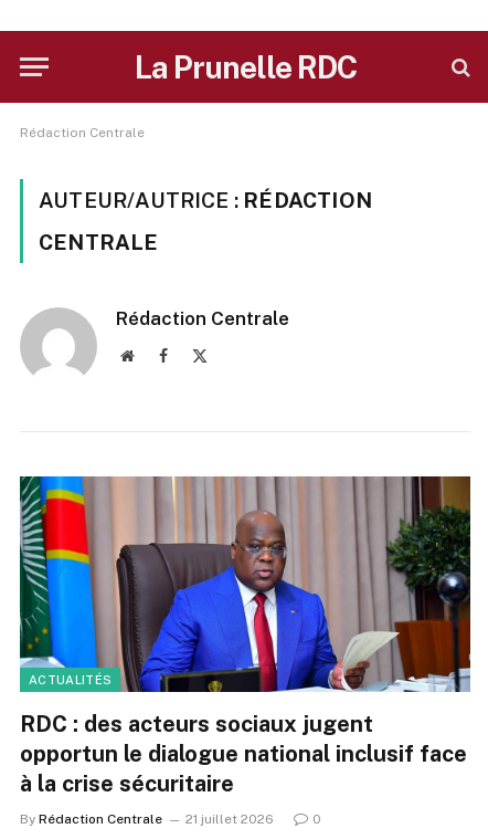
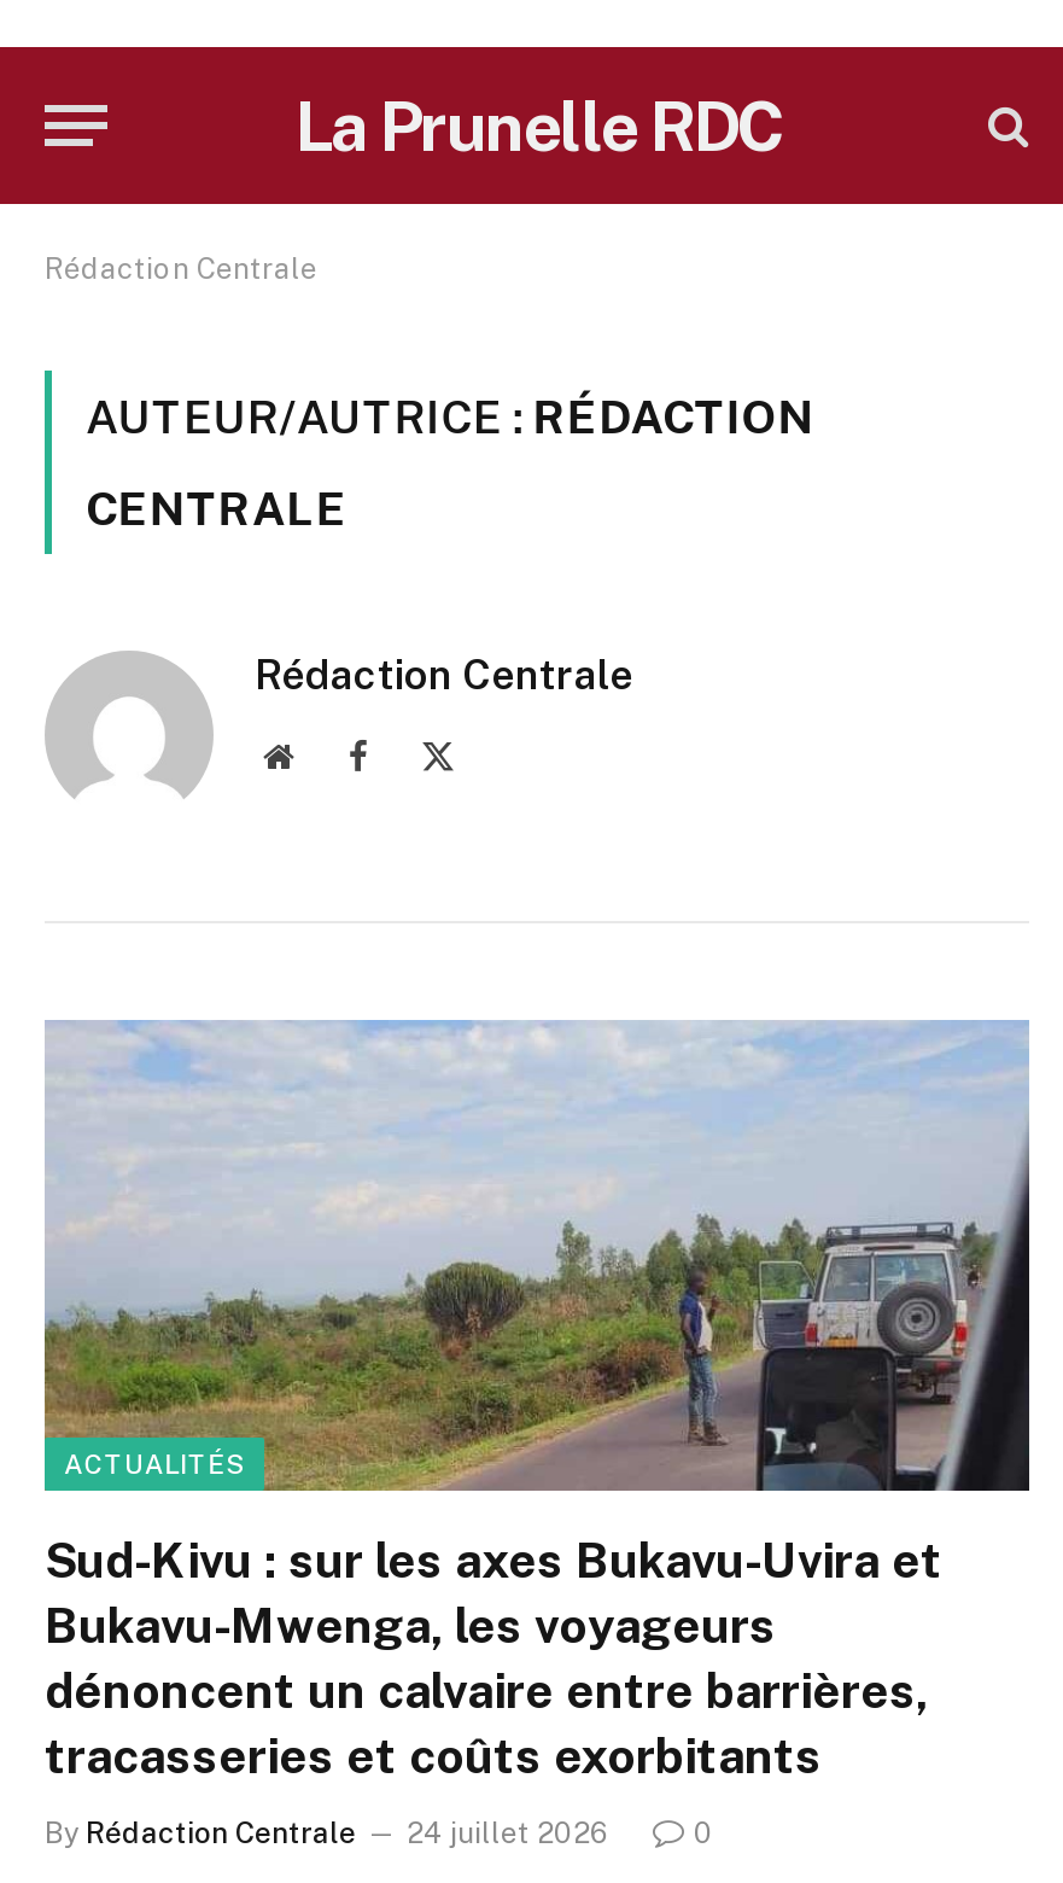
[19,475,471,797] [image] | RDC : des acteurs sociaux jugent | opportun le dialogue national inclusif face | à la crise sécuritaire -> [42,1018,1032,1786] [image] | Sud-Kivu : sur les axes Bukavu-Uvira et | Bukavu-Mwenga, les voyageurs | dénoncent un calvaire entre barrières, | tracasseries et coûts exorbitants
[20,812,274,827] By Rédaction Centrale 21 juillet 2026 -> [45,1817,609,1851] By Rédaction Centrale 24 juillet 2026

